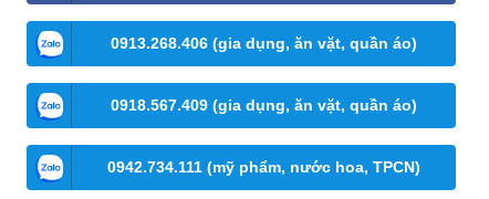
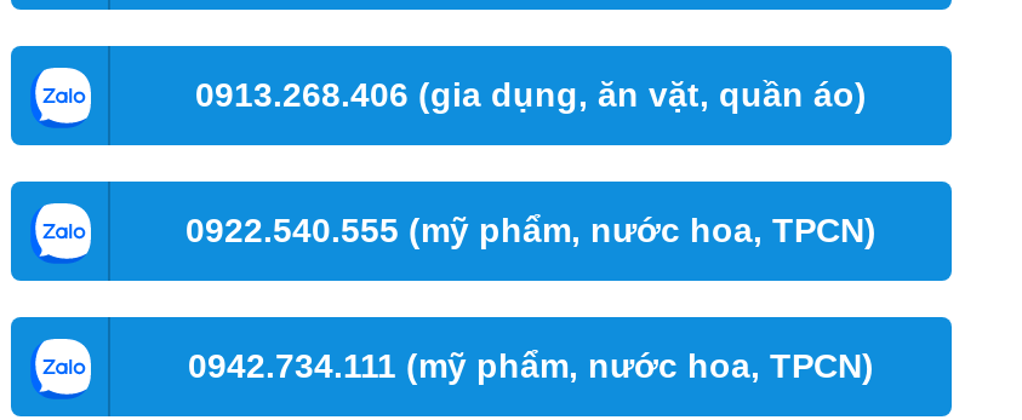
[111,96,417,114] 0918.567.409 (gia dụng, ăn vặt, quần áo) -> [185,211,877,249] 0922.540.555 (mỹ phẩm, nước hoa, TPCN)

